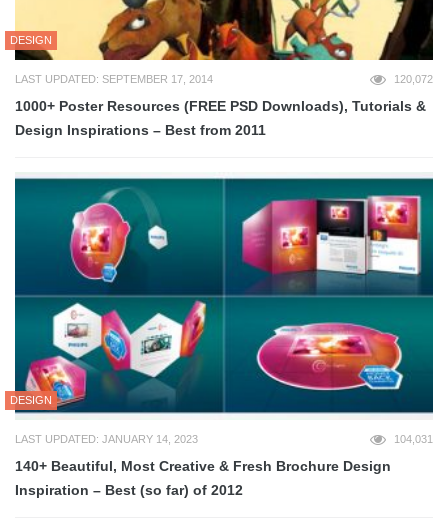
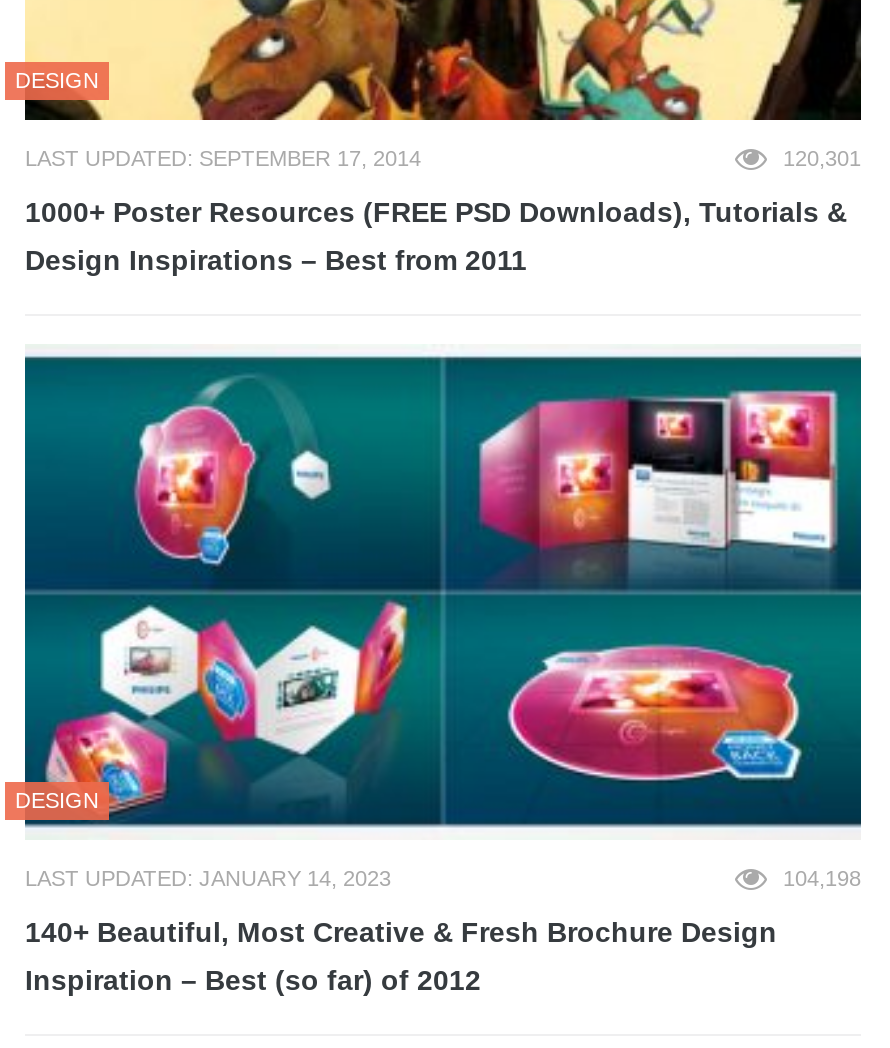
[391,73,433,85] 120,072 -> [777,146,861,170] 120,301
[391,433,433,445] 104,031 -> [777,866,861,890] 104,198

